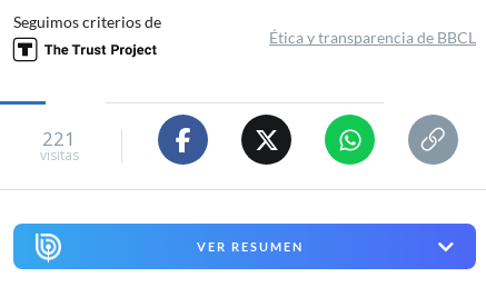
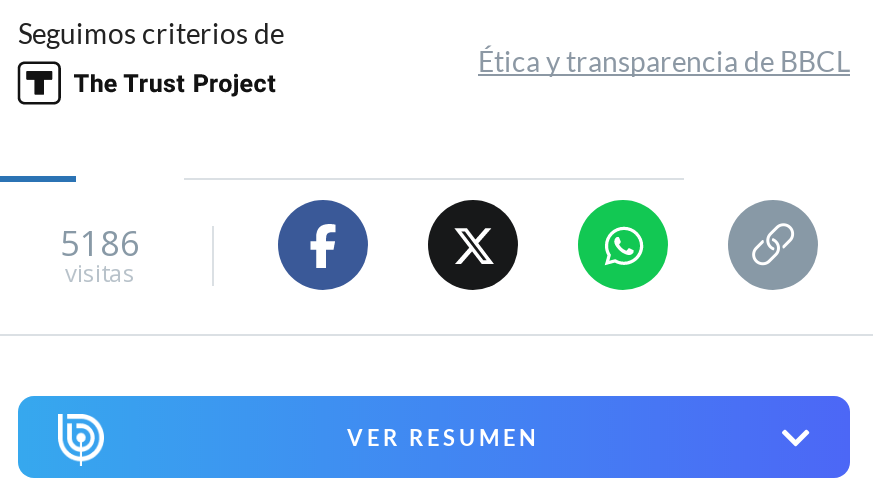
[42,126,76,151] 221 -> [60,220,140,266] 5186

